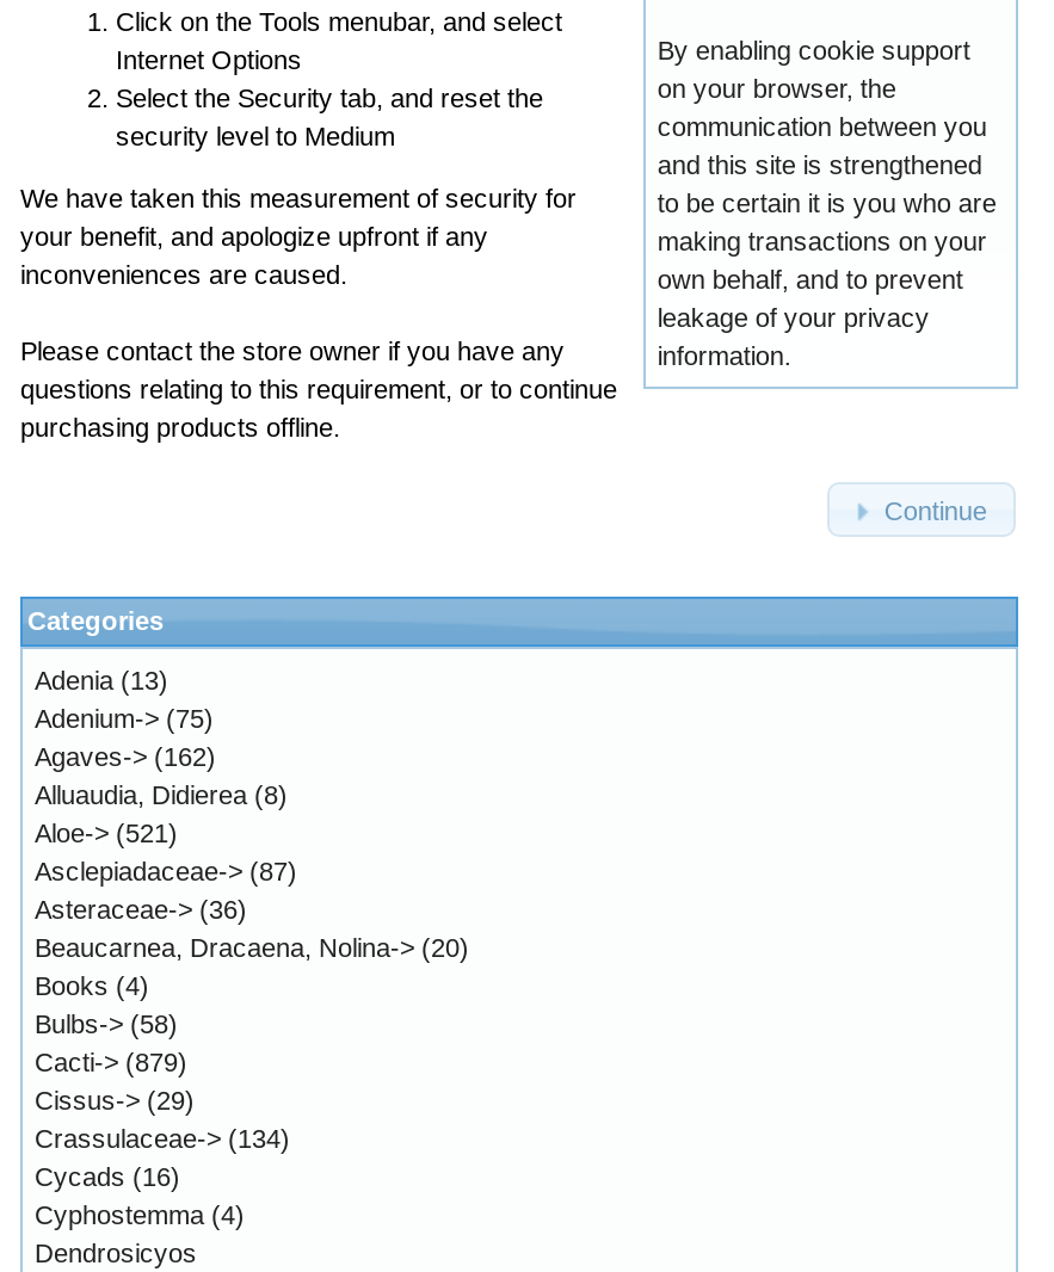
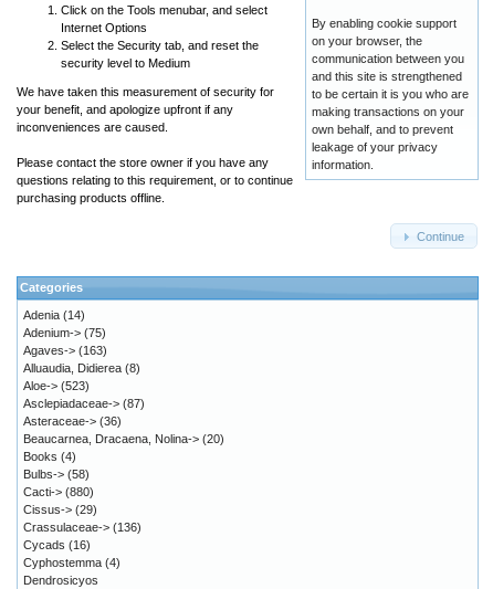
[35,666,168,694] Adenia (13) -> [23,308,85,322] Adenia (14)
[35,742,216,771] Agaves-> (162) -> [23,344,107,357] Agaves-> (163)
[35,819,178,847] Aloe-> (521) -> [23,379,90,392] Aloe-> (523)
[35,1048,187,1076] Cacti-> (879) -> [23,485,94,498] Cacti-> (880)
[35,1124,290,1153] Crassulaceae-> (134) -> [23,520,141,534] Crassulaceae-> (136)

